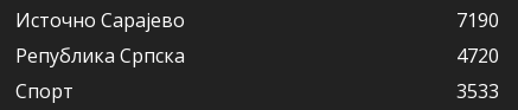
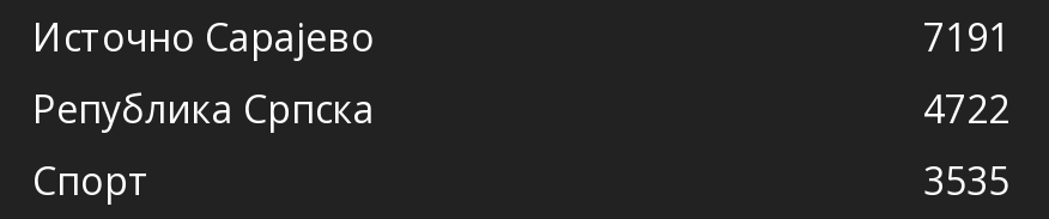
[456,7,499,33] 7190 -> [923,11,1009,63] 7191
[456,42,499,68] 4720 -> [923,82,1009,135] 4722
[456,78,499,104] 3533 -> [923,154,1009,207] 3535

